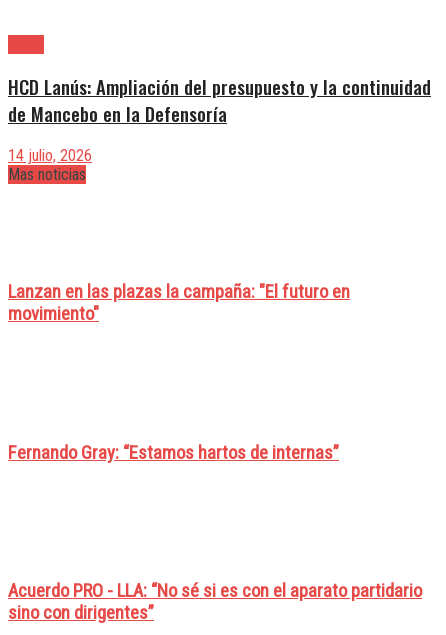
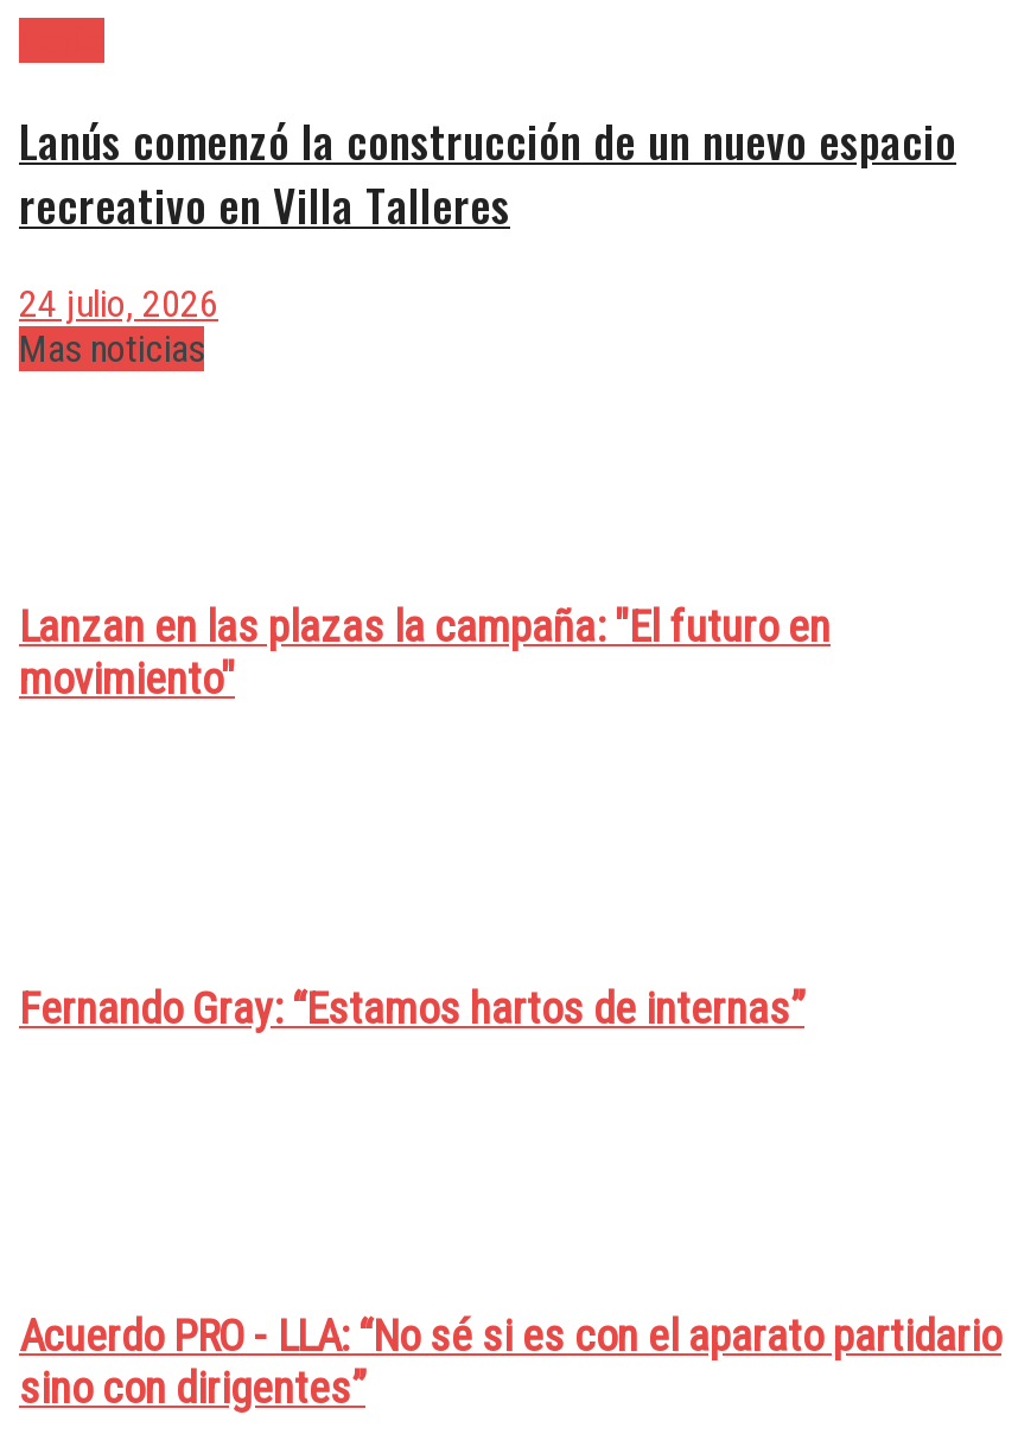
[8,73,431,127] HCD Lanús: Ampliación del presupuesto y la continuidad | de Mancebo en la Defensoría -> [19,108,956,236] Lanús comenzó la construcción de un nuevo espacio | recreativo en Villa Talleres
[8,146,92,165] 14 julio, 2026 -> [19,280,218,325] 24 julio, 2026

